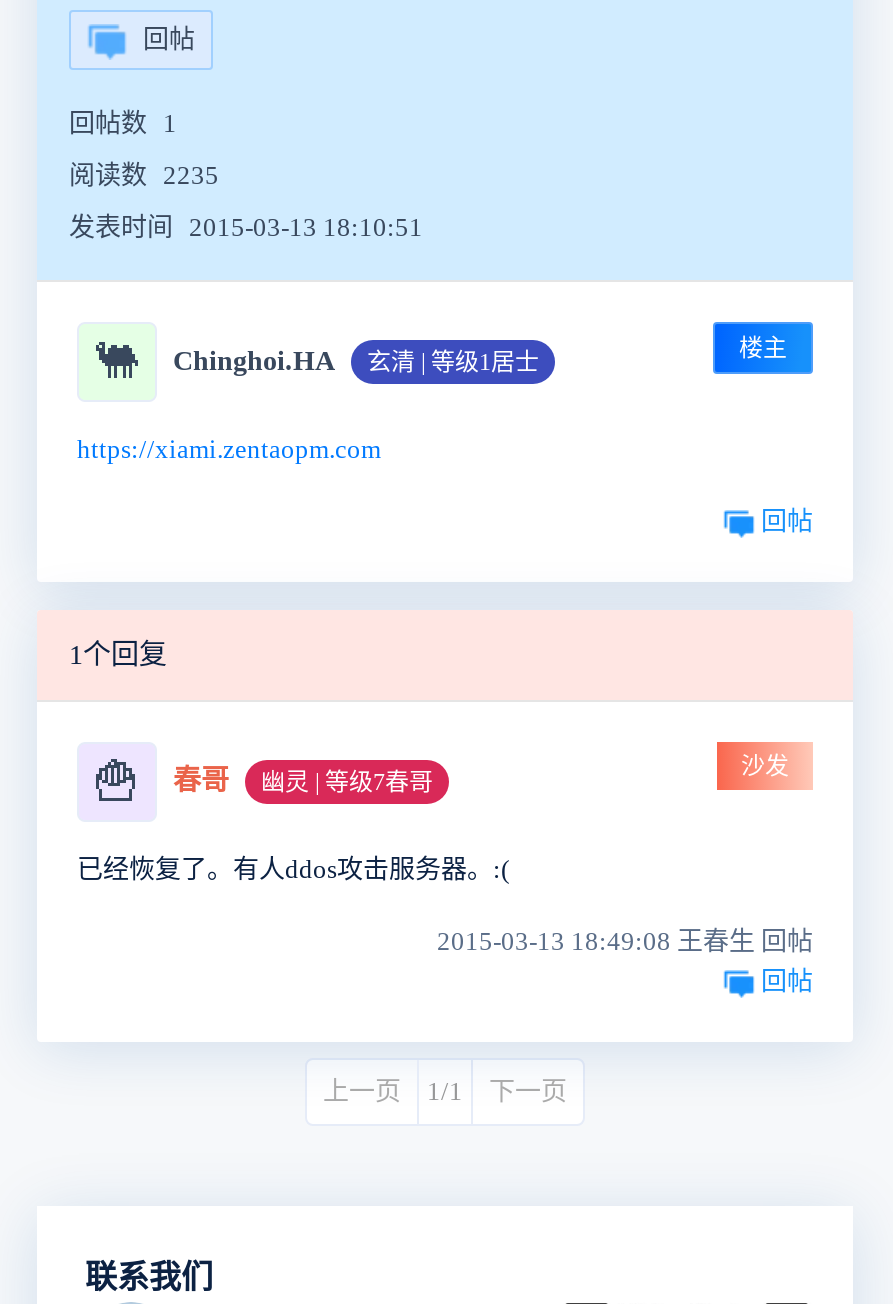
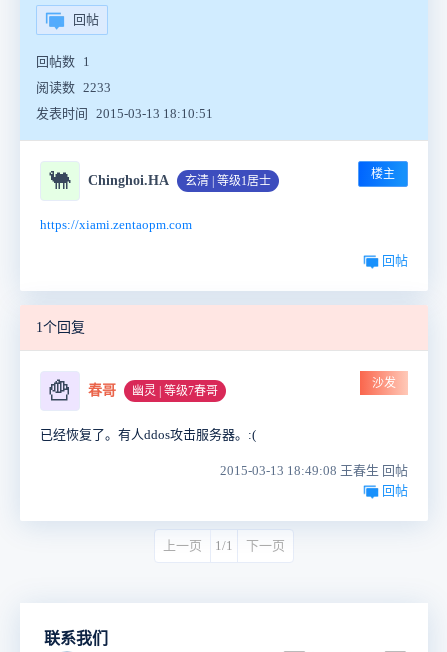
[69,160,219,190] 阅读数 2235 -> [36,80,111,95] 阅读数 2233

